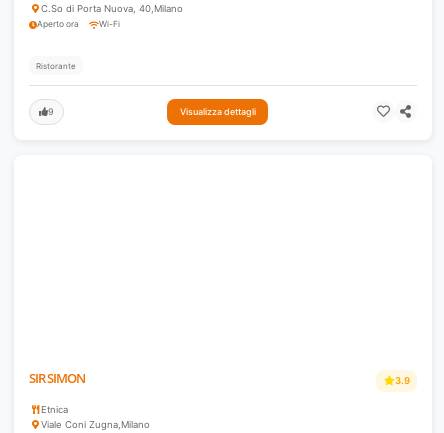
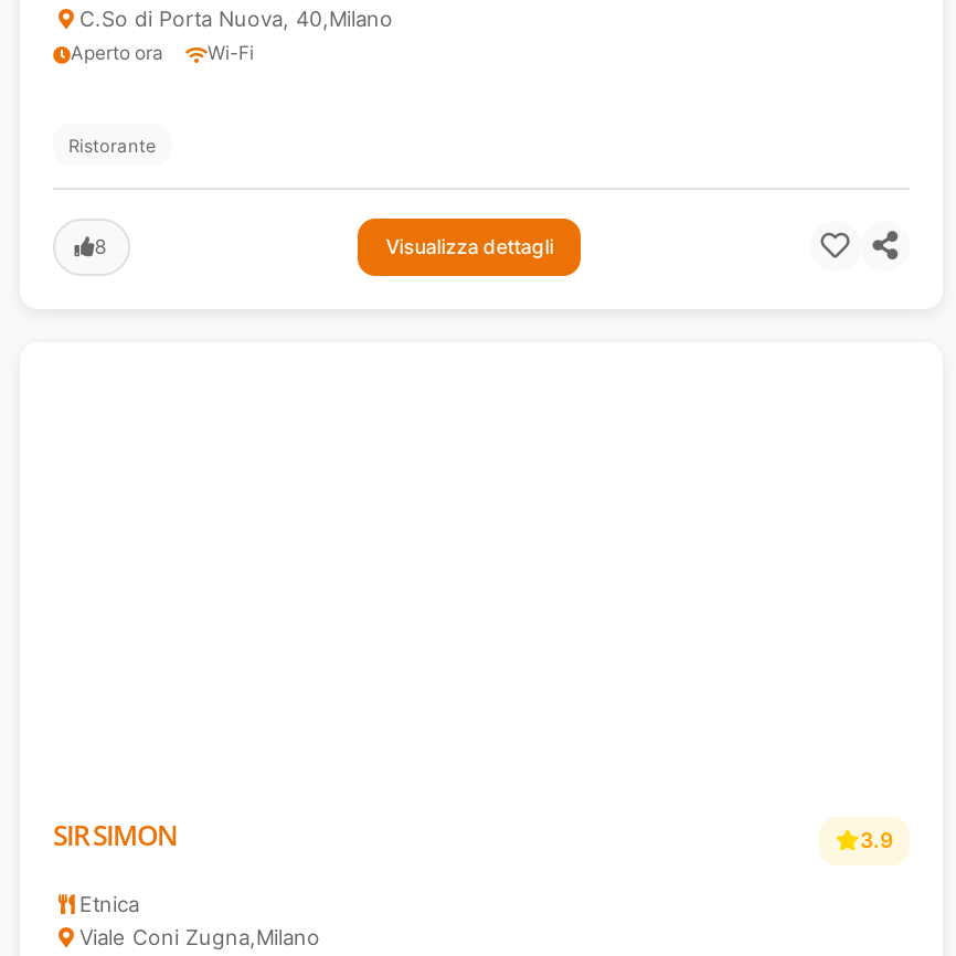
[48,105,54,116] 9 -> [94,233,108,257] 8

